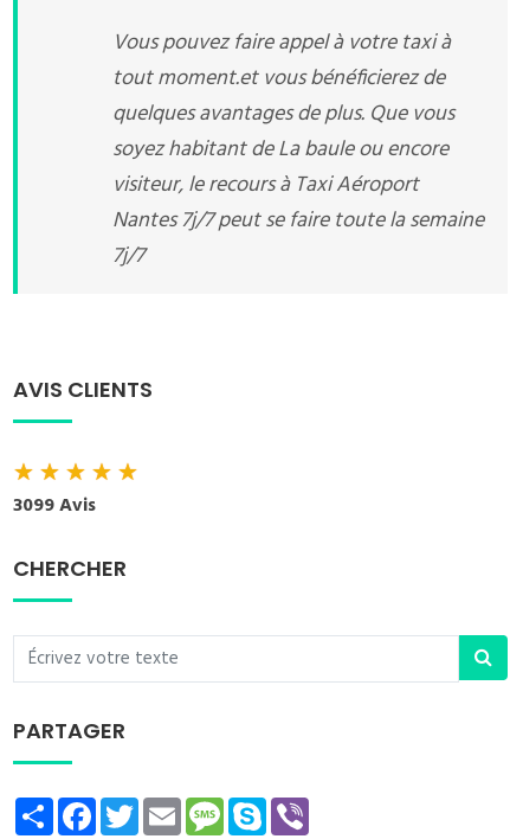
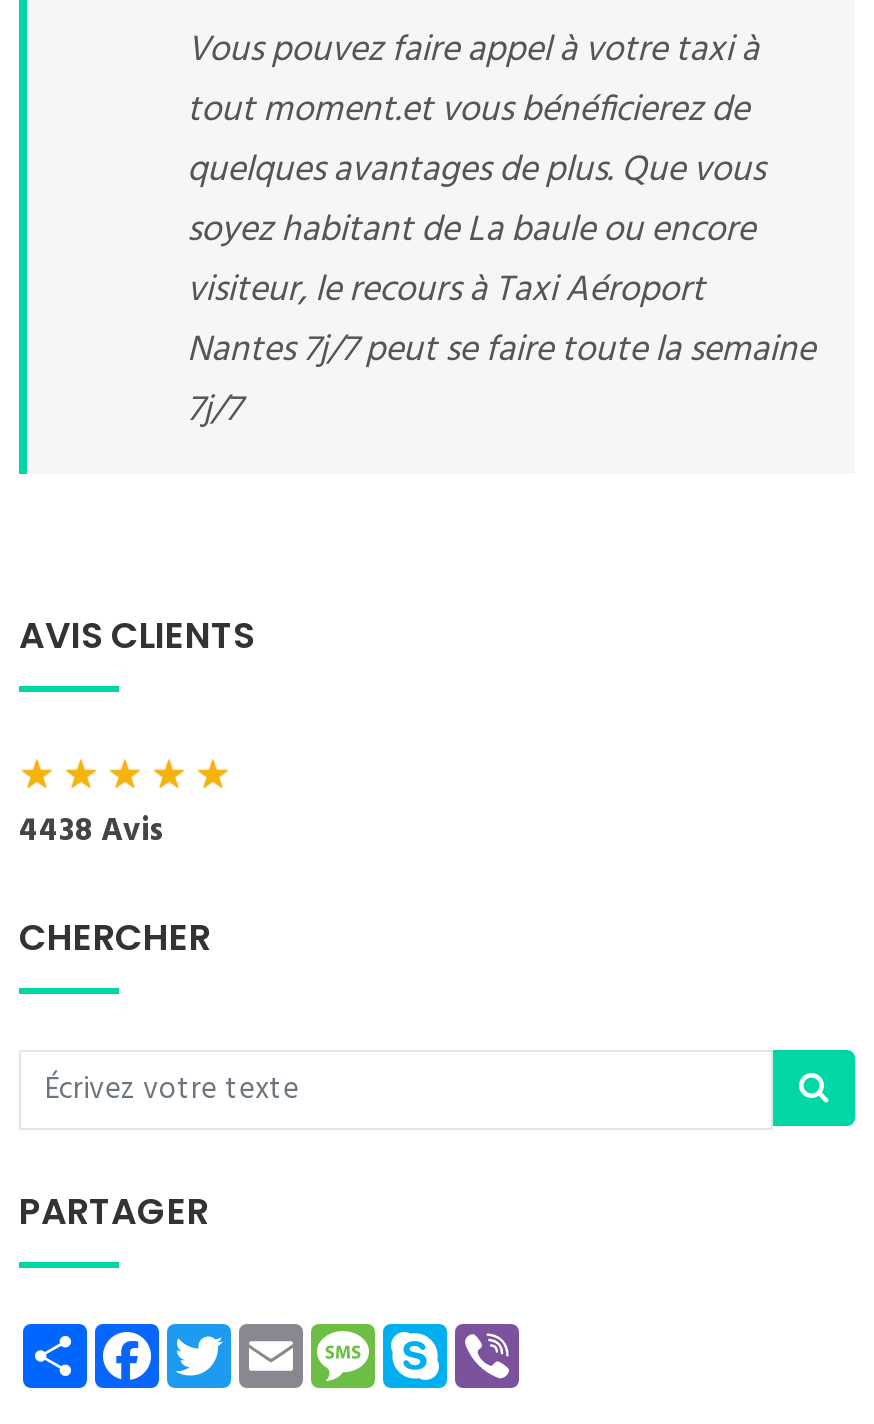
[13,491,96,521] 3099 Avis -> [19,806,163,858] 4438 Avis

